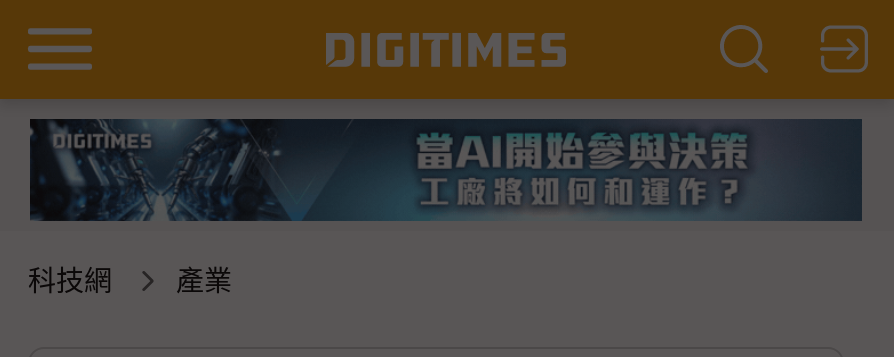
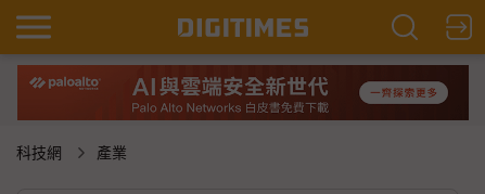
[28,117,864,223] [image] -> [16,64,470,121] [image]

